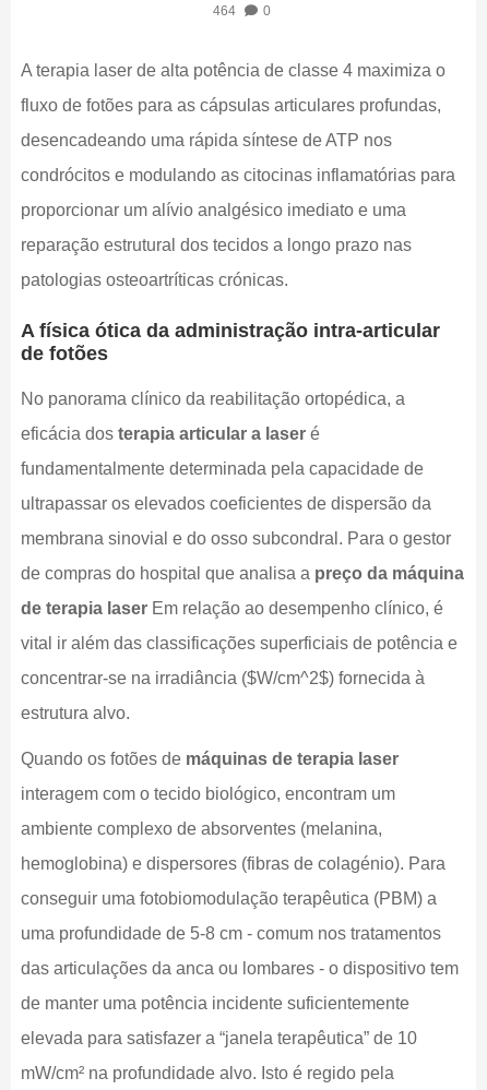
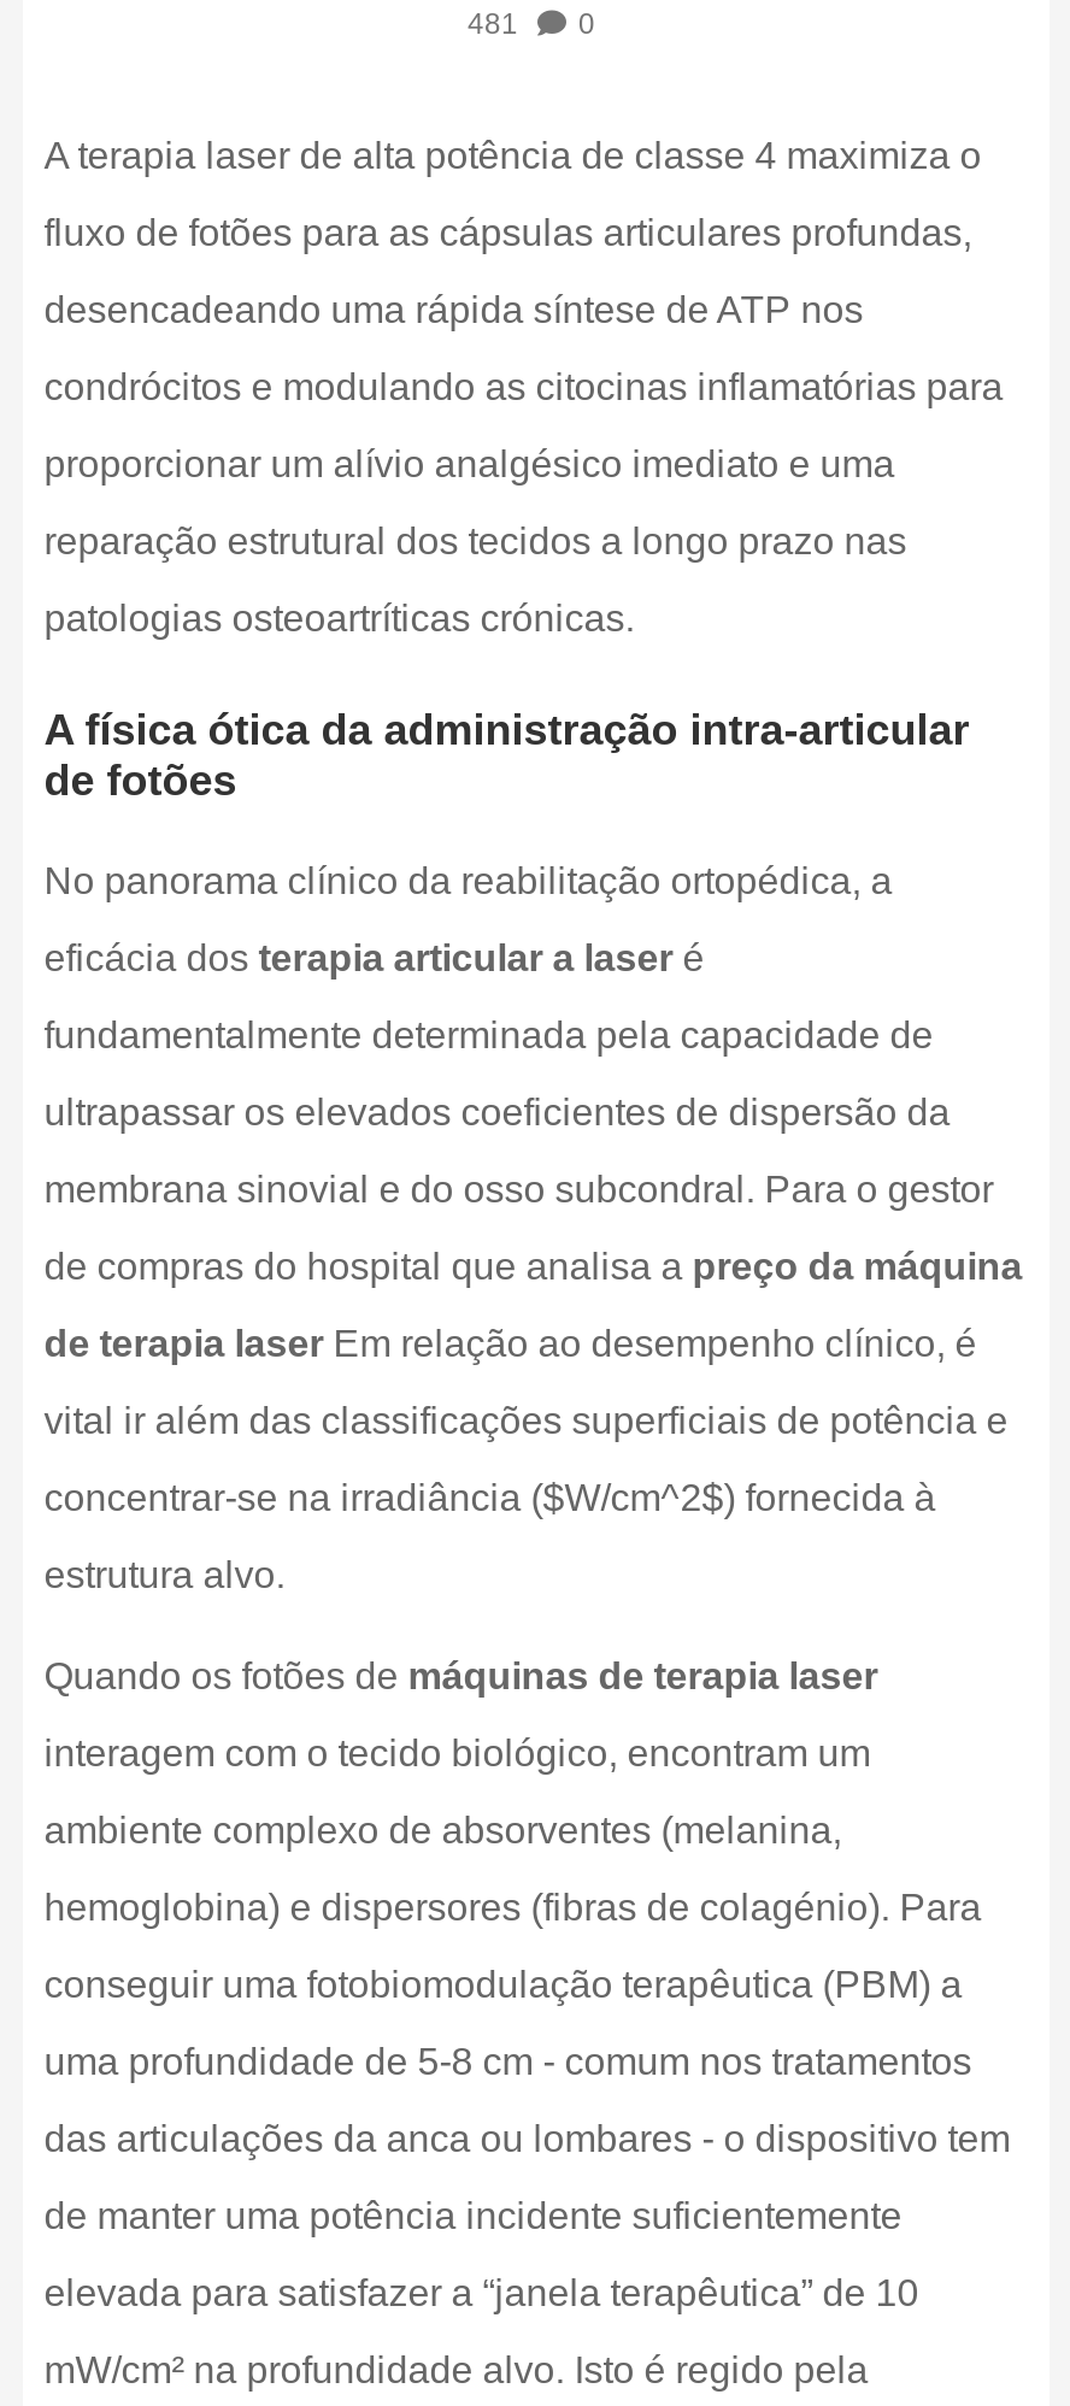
[212,3,270,18] 464 0 -> [468,7,595,40] 481 0

